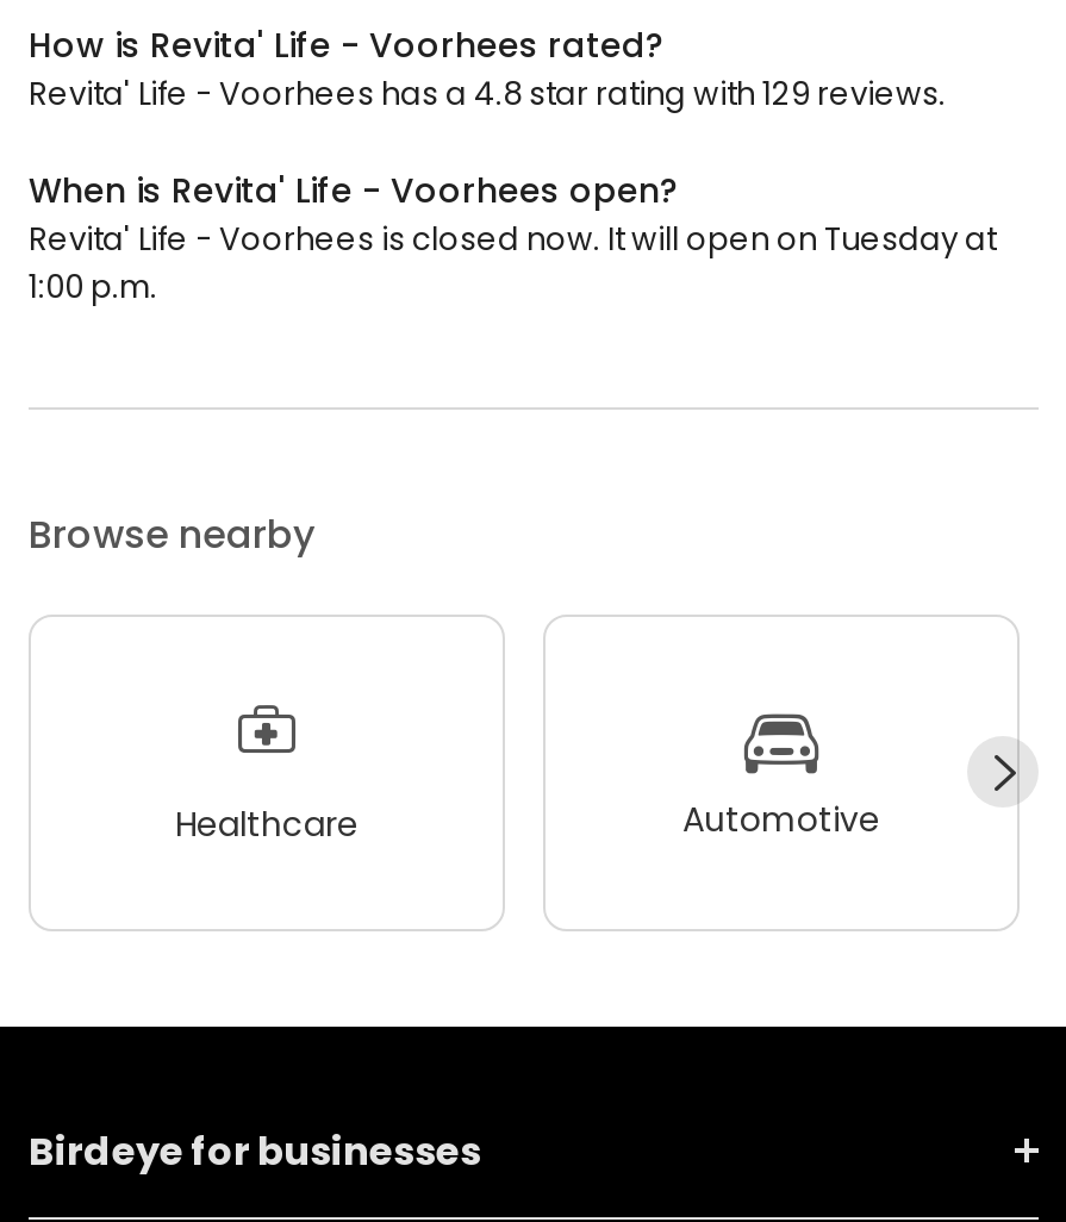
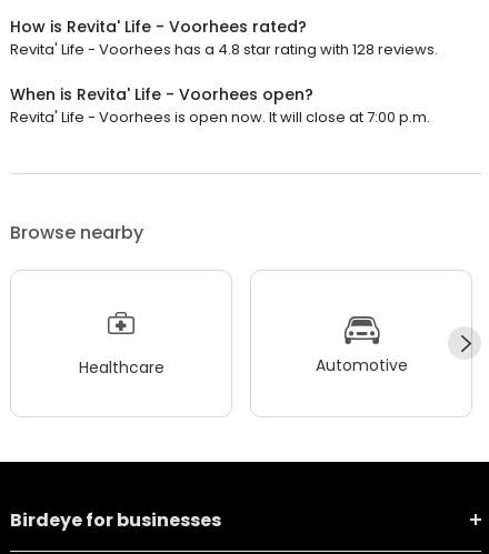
[29,71,946,116] Revita' Life - Voorhees has a 4.8 star rating with 129 reviews. -> [10,39,438,60] Revita' Life - Voorhees has a 4.8 star rating with 128 reviews.
[29,217,996,309] Revita' Life - Voorhees is closed now. It will open on Tuesday at | 1:00 p.m. -> [10,106,430,128] Revita' Life - Voorhees is open now. It will close at 7:00 p.m.

